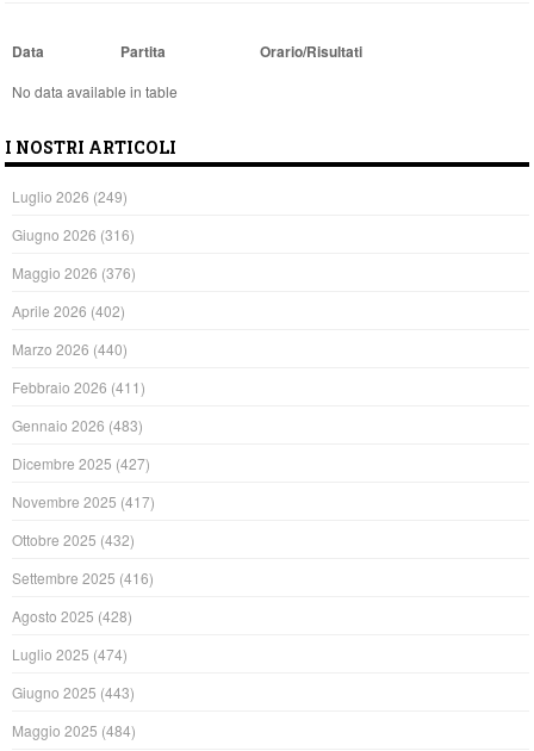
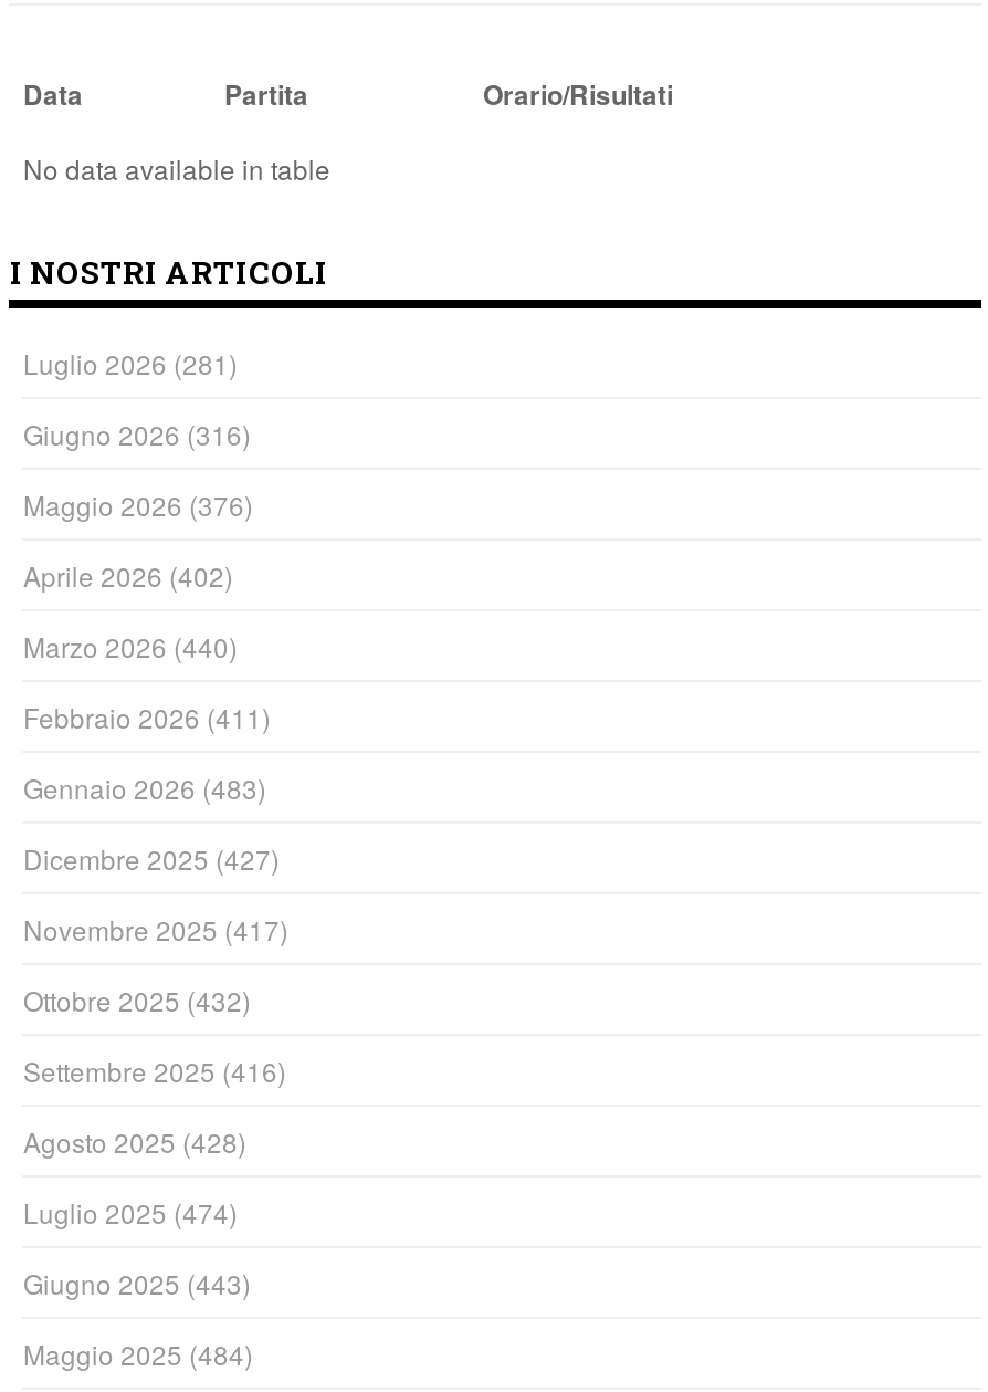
[13,185,128,206] Luglio 2026 (249) -> [23,343,238,380] Luglio 2026 (281)

